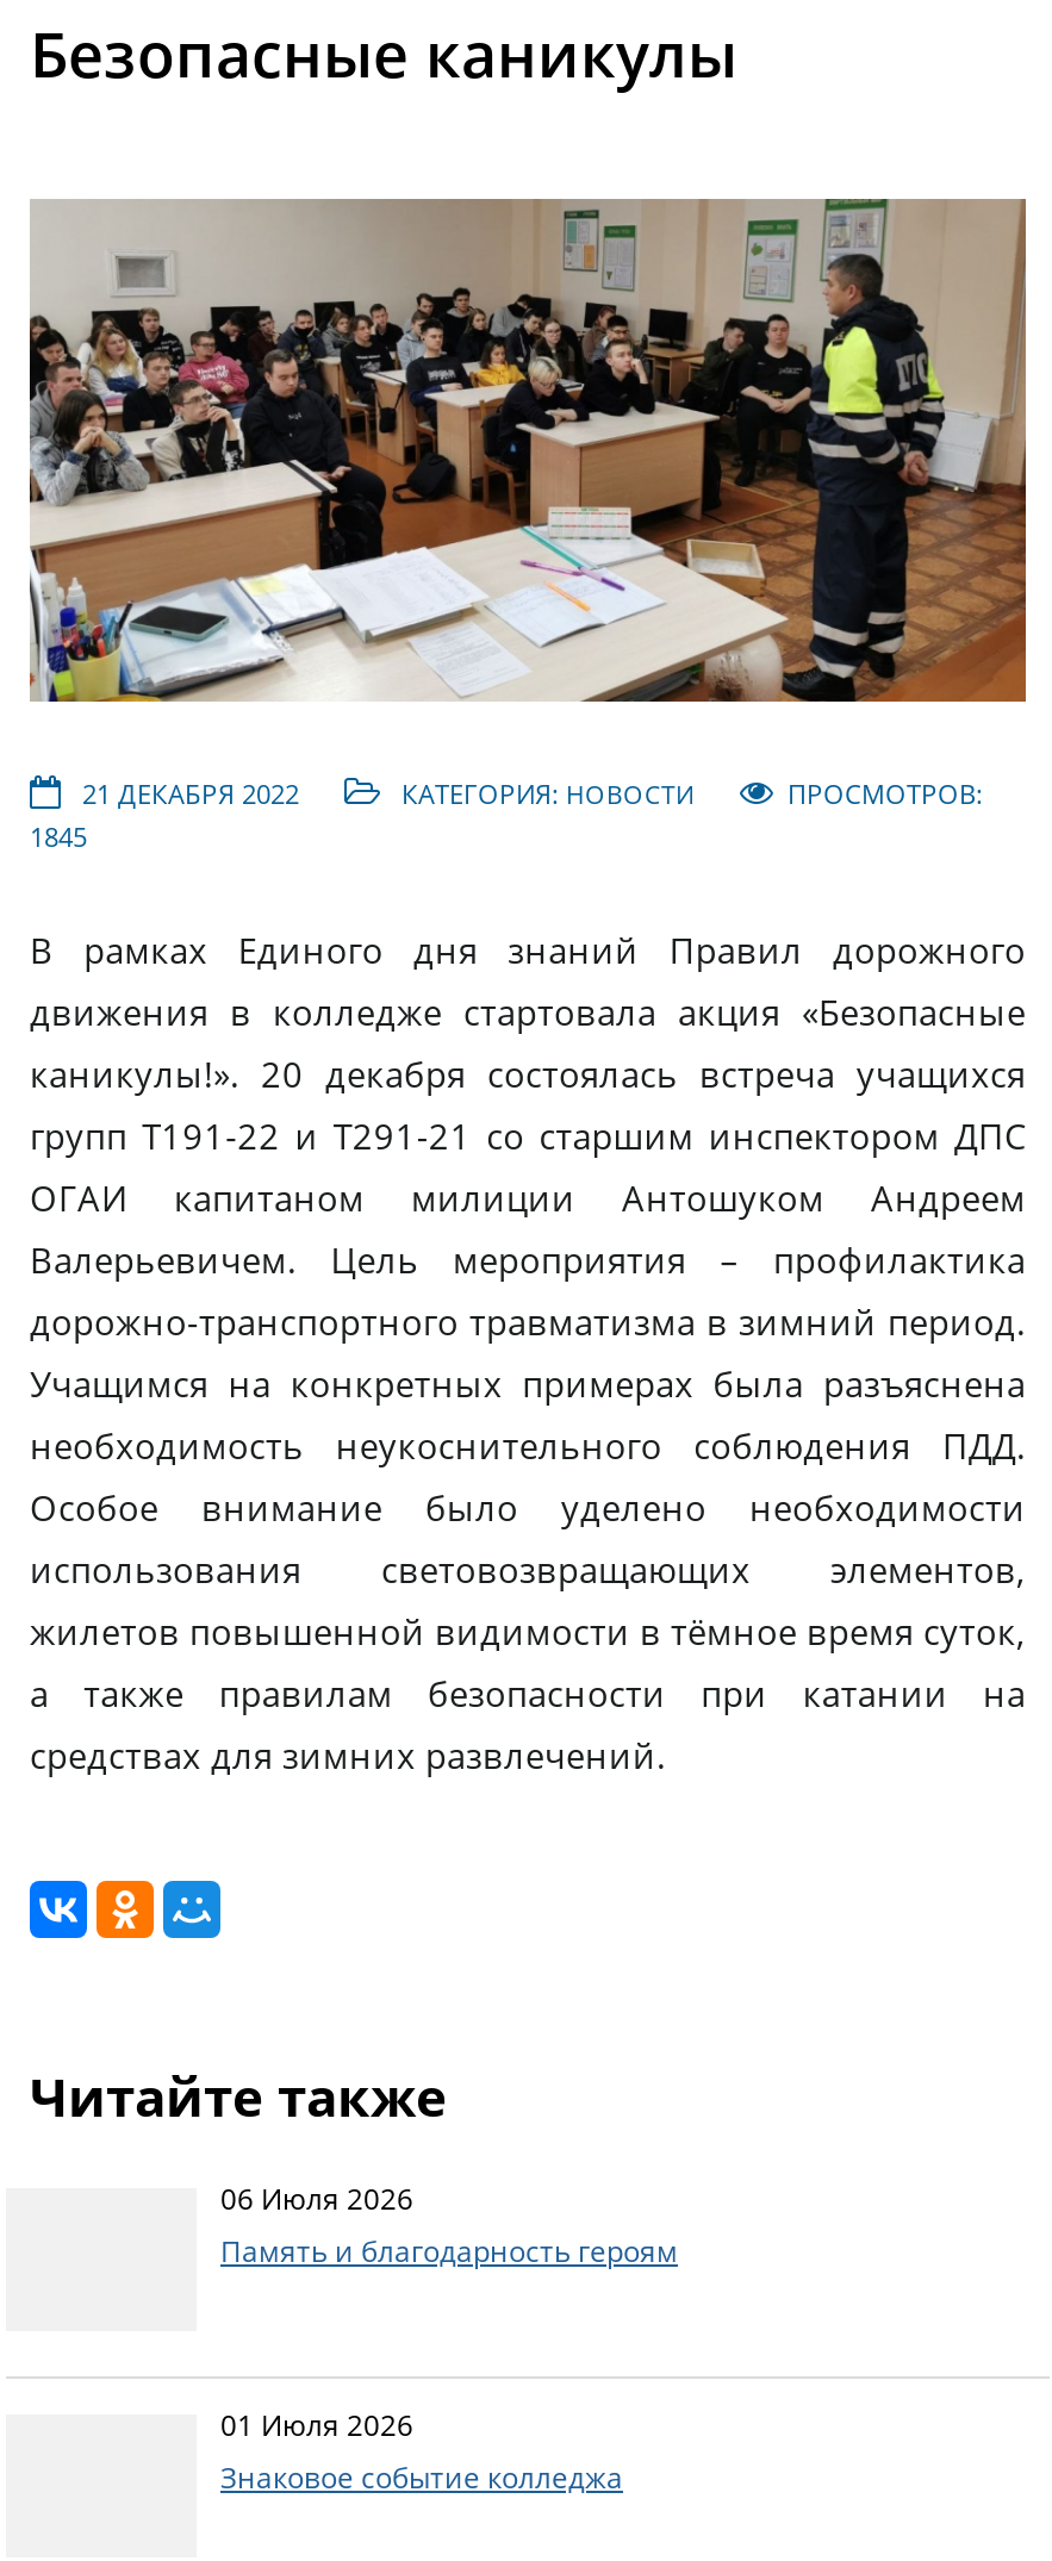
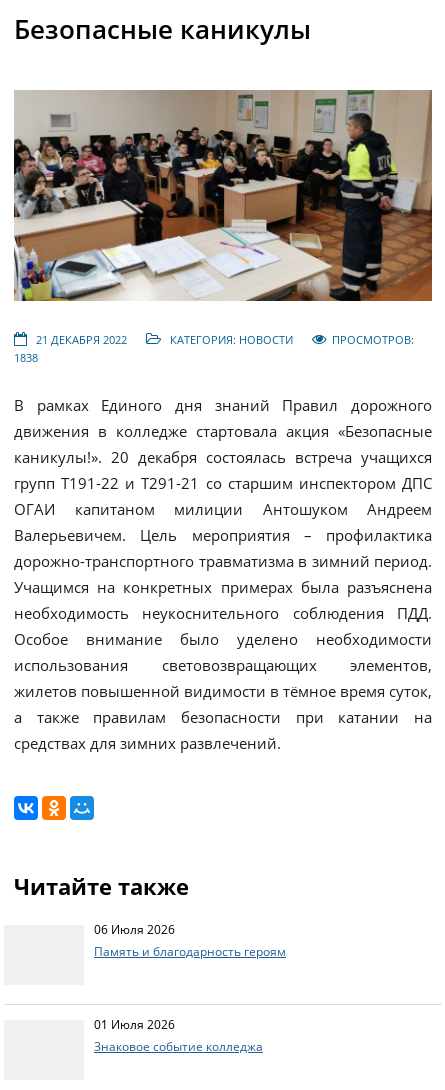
[30,819,87,855] 1845 -> [14,350,38,365] 1838

